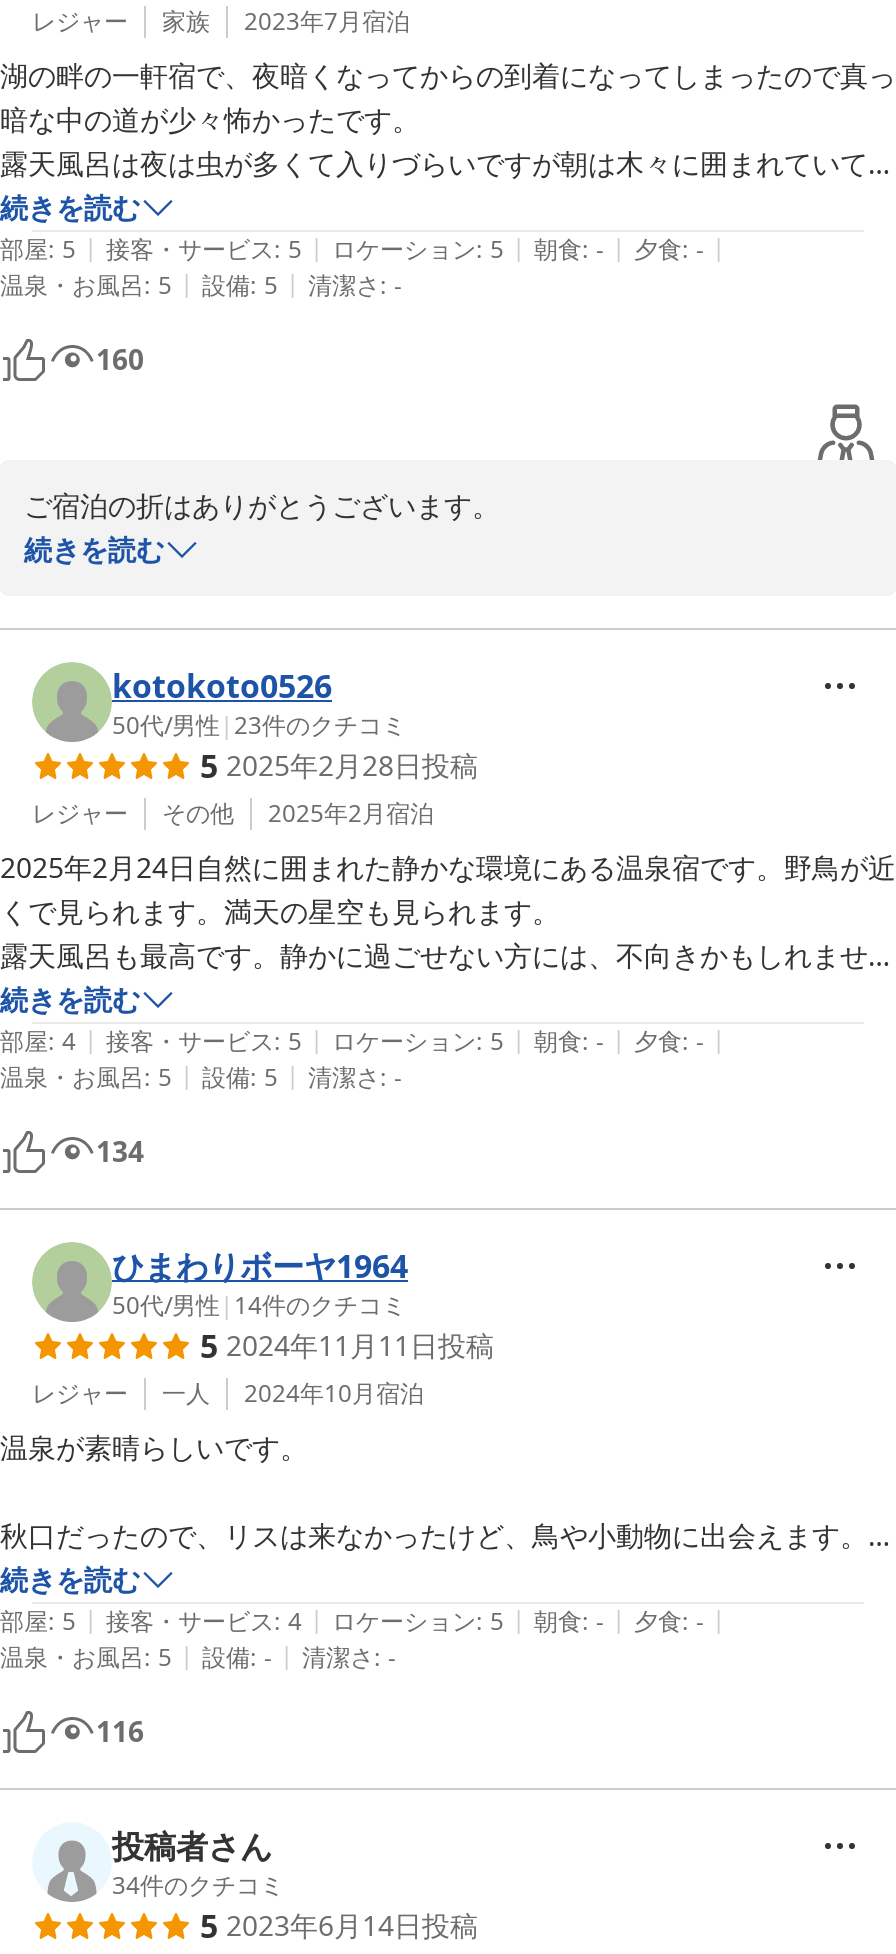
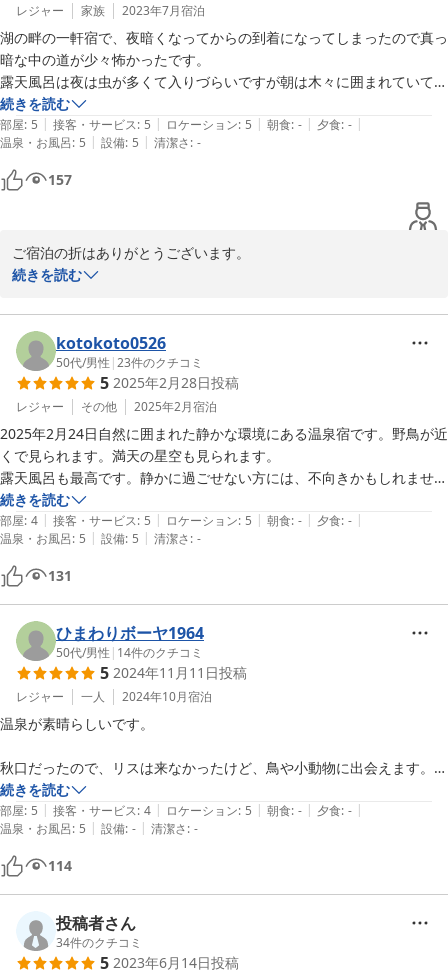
[96,340,144,378] 160 -> [48,170,72,189] 157
[96,1132,144,1170] 134 -> [48,566,72,585] 131
[96,1712,144,1750] 116 -> [48,856,72,875] 114

